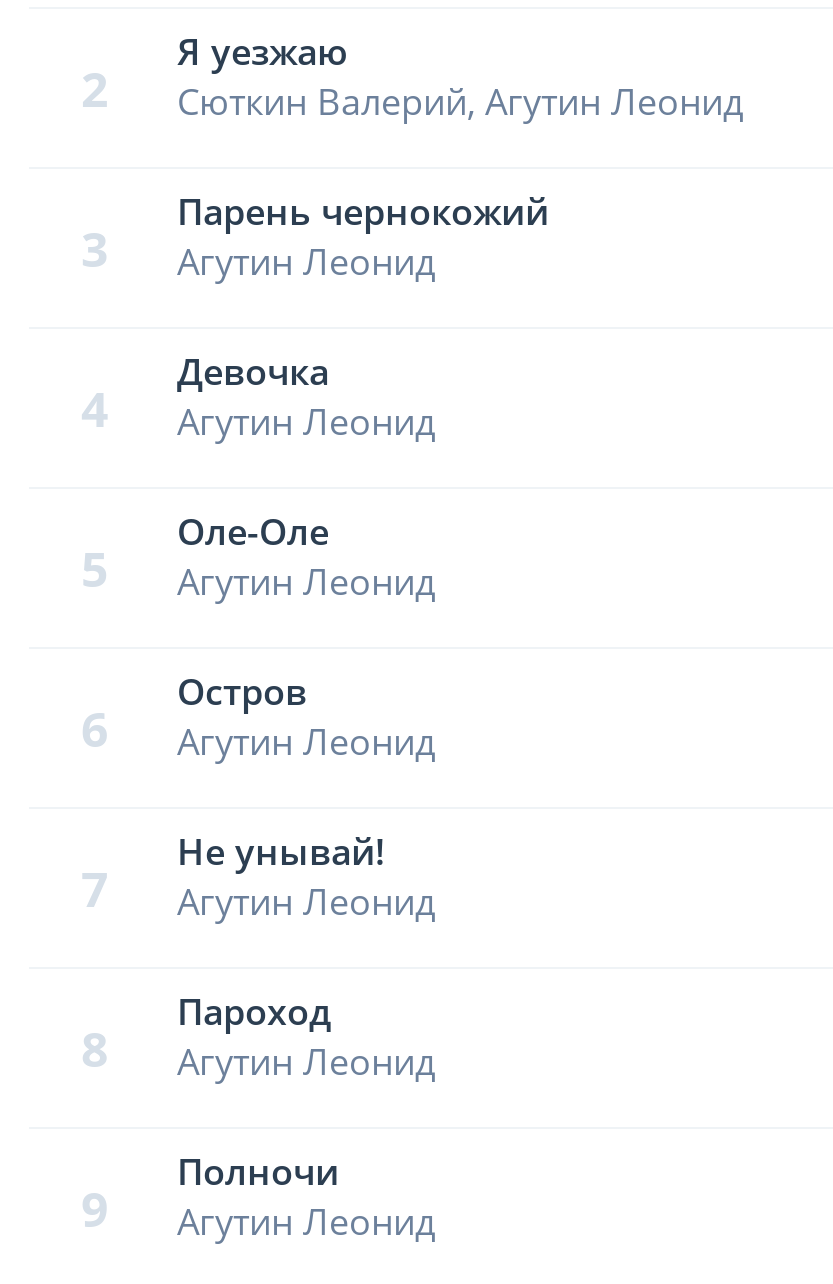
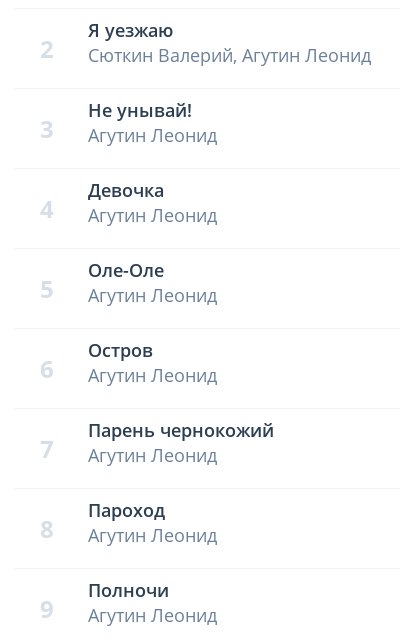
moved [177,187,549,235] -> [88,418,274,442]: Парень чернокожий
moved [177,827,385,875] -> [88,98,192,122]: Не унывай!

